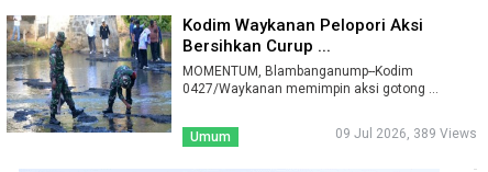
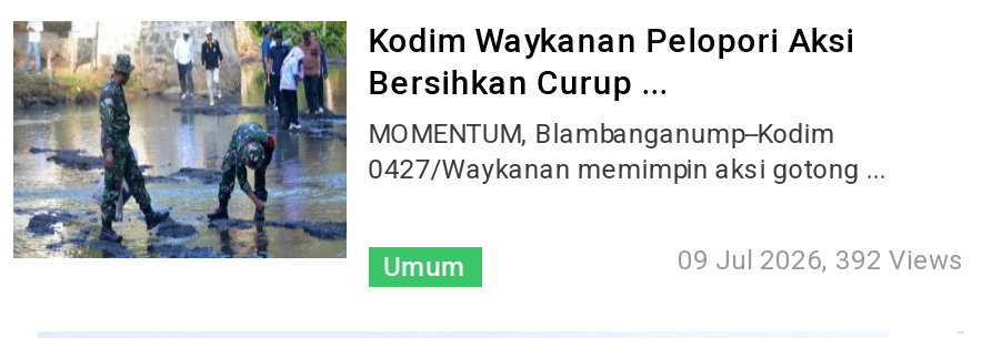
[335,126,477,141] 09 Jul 2026, 389 Views -> [678,244,964,275] 09 Jul 2026, 392 Views

